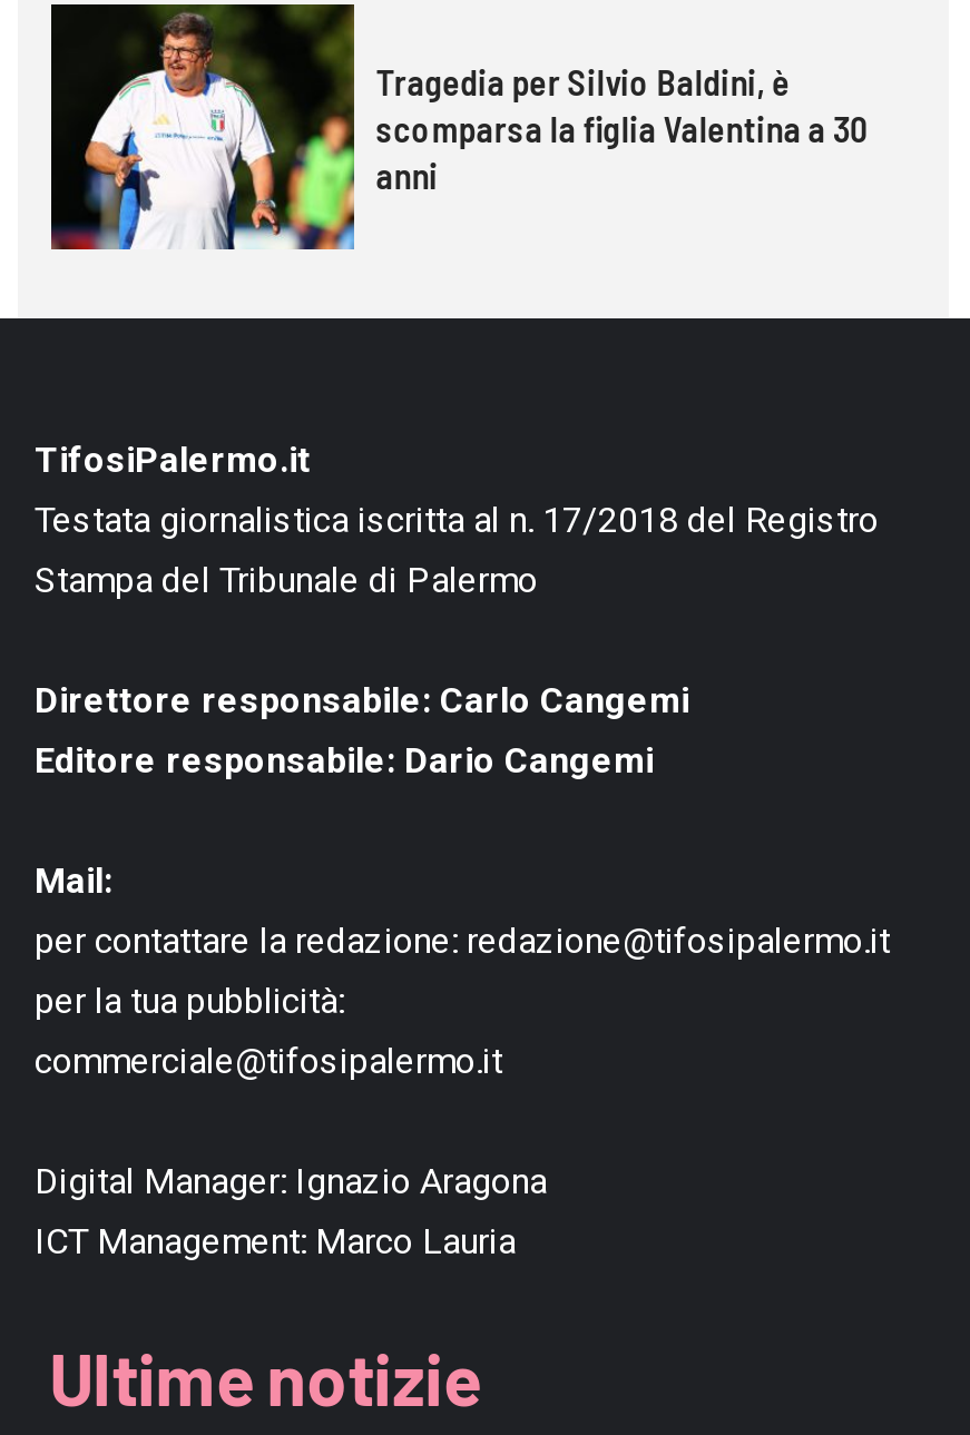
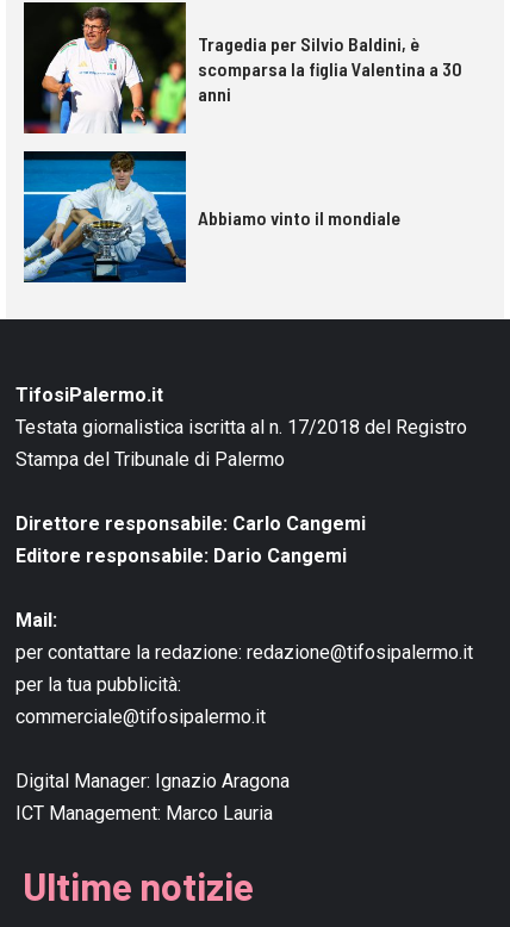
none -> [23,151,400,284] [image] | Abbiamo vinto il mondiale

